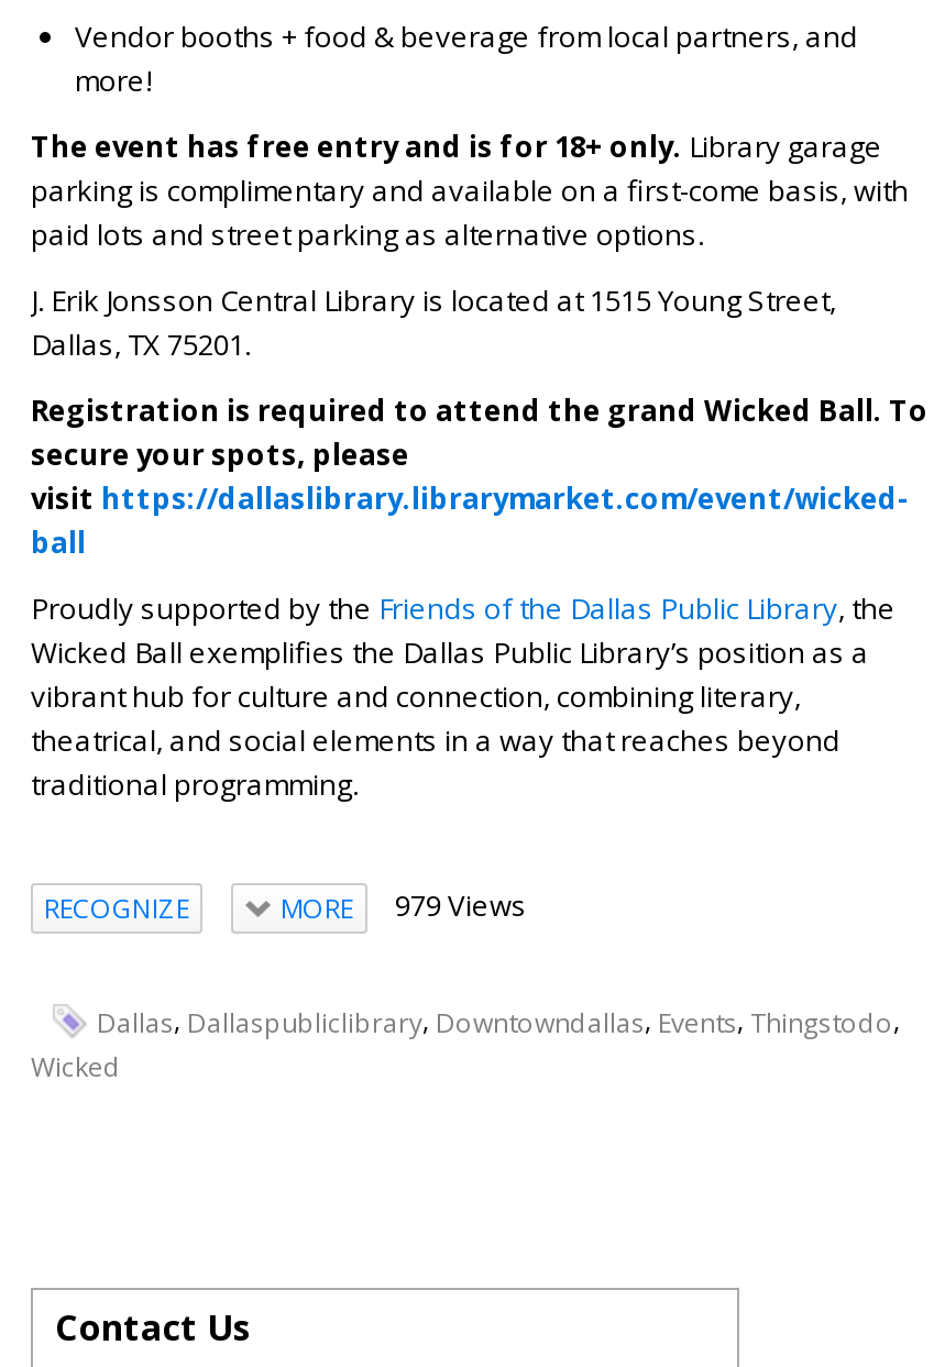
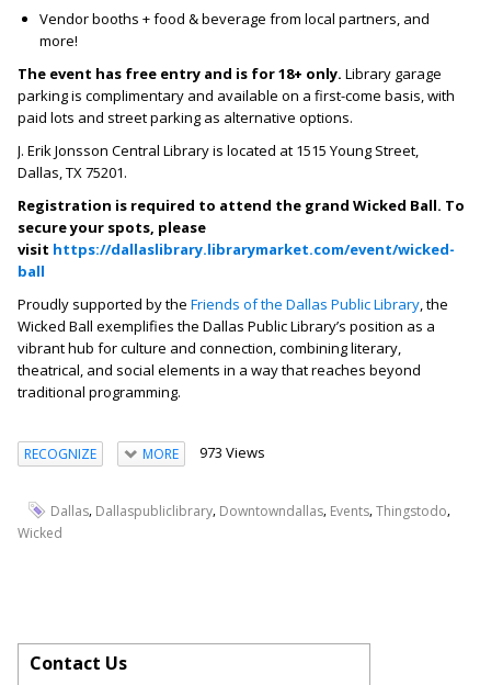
[281,885,527,927] MORE 979 Views -> [142,442,265,463] MORE 973 Views

